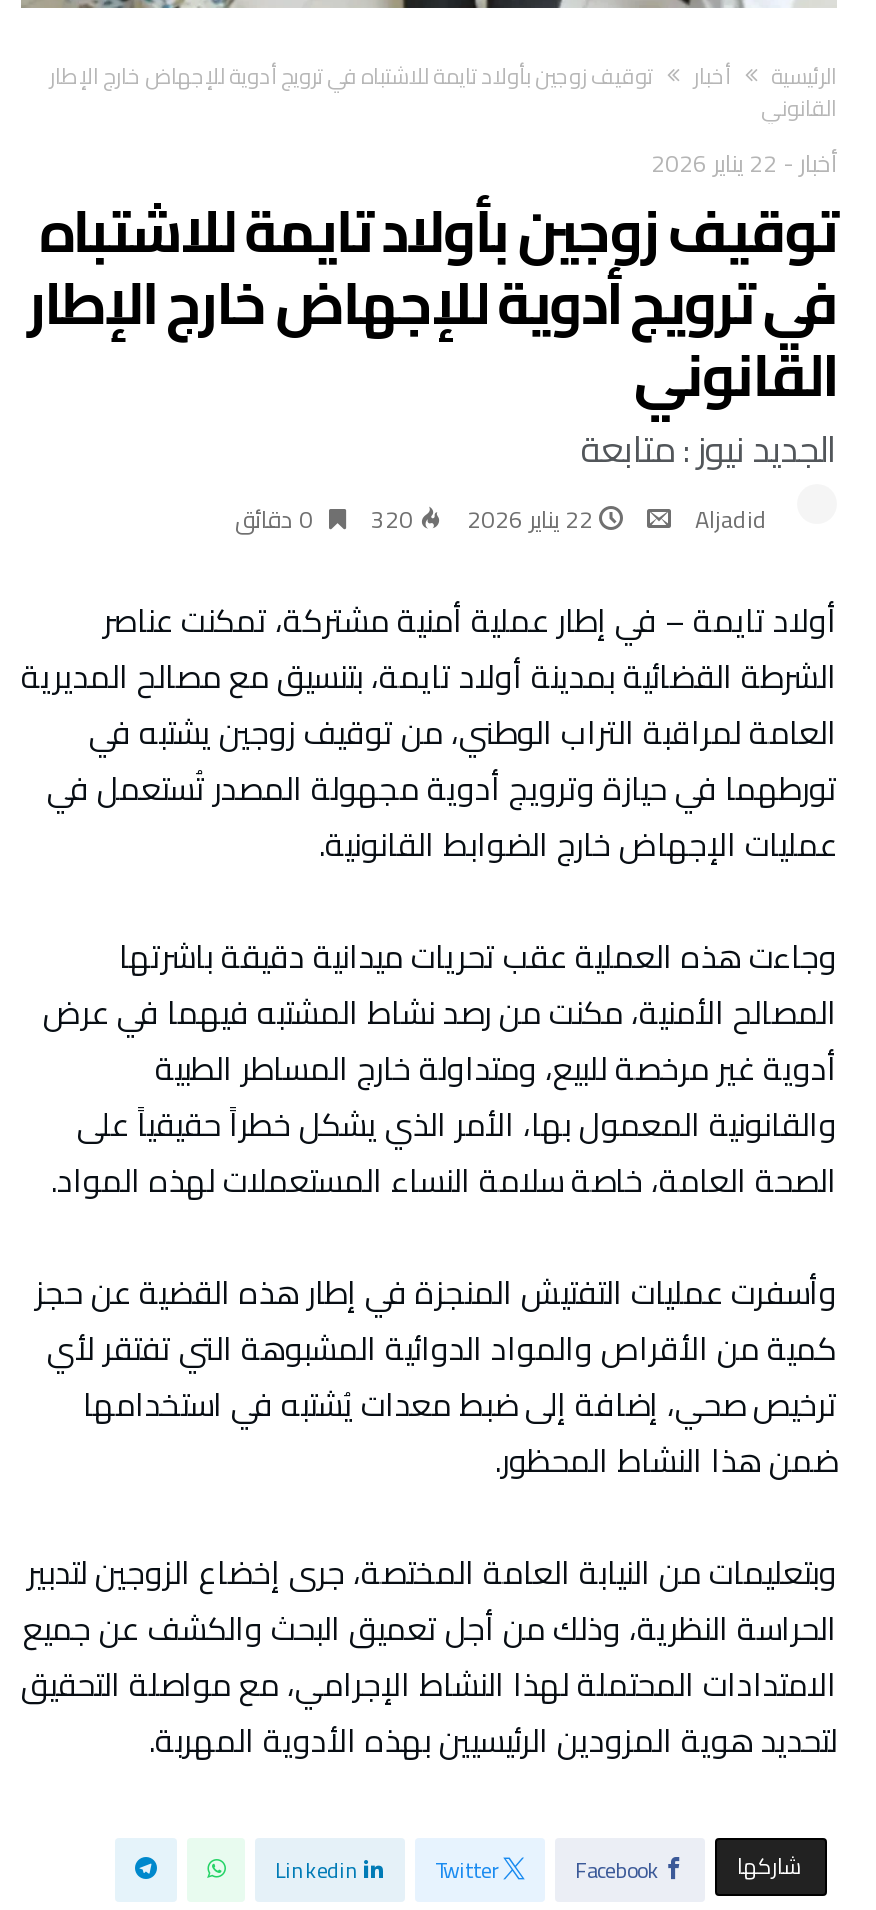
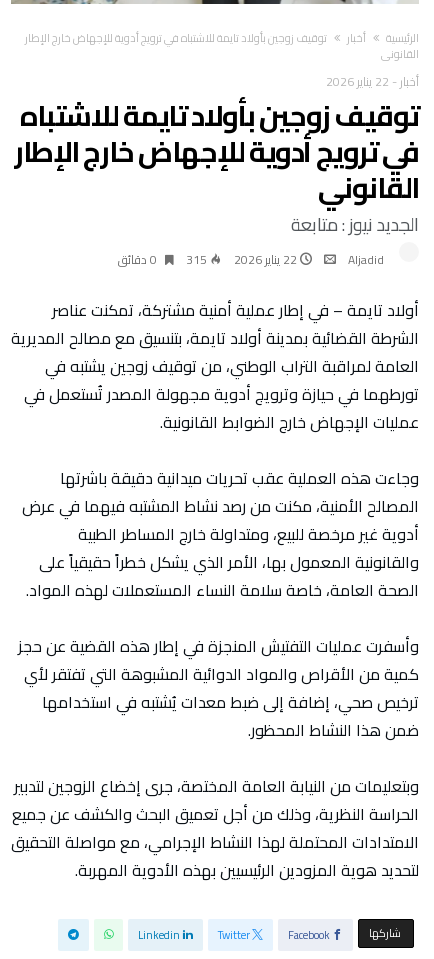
[371,496,413,542] 320 -> [186,248,207,271] 315

